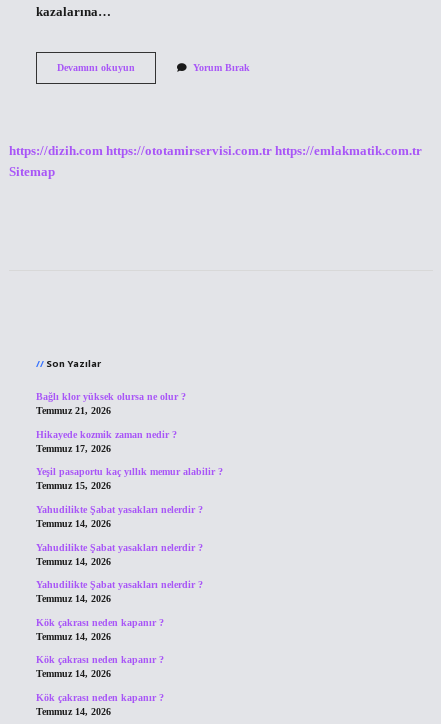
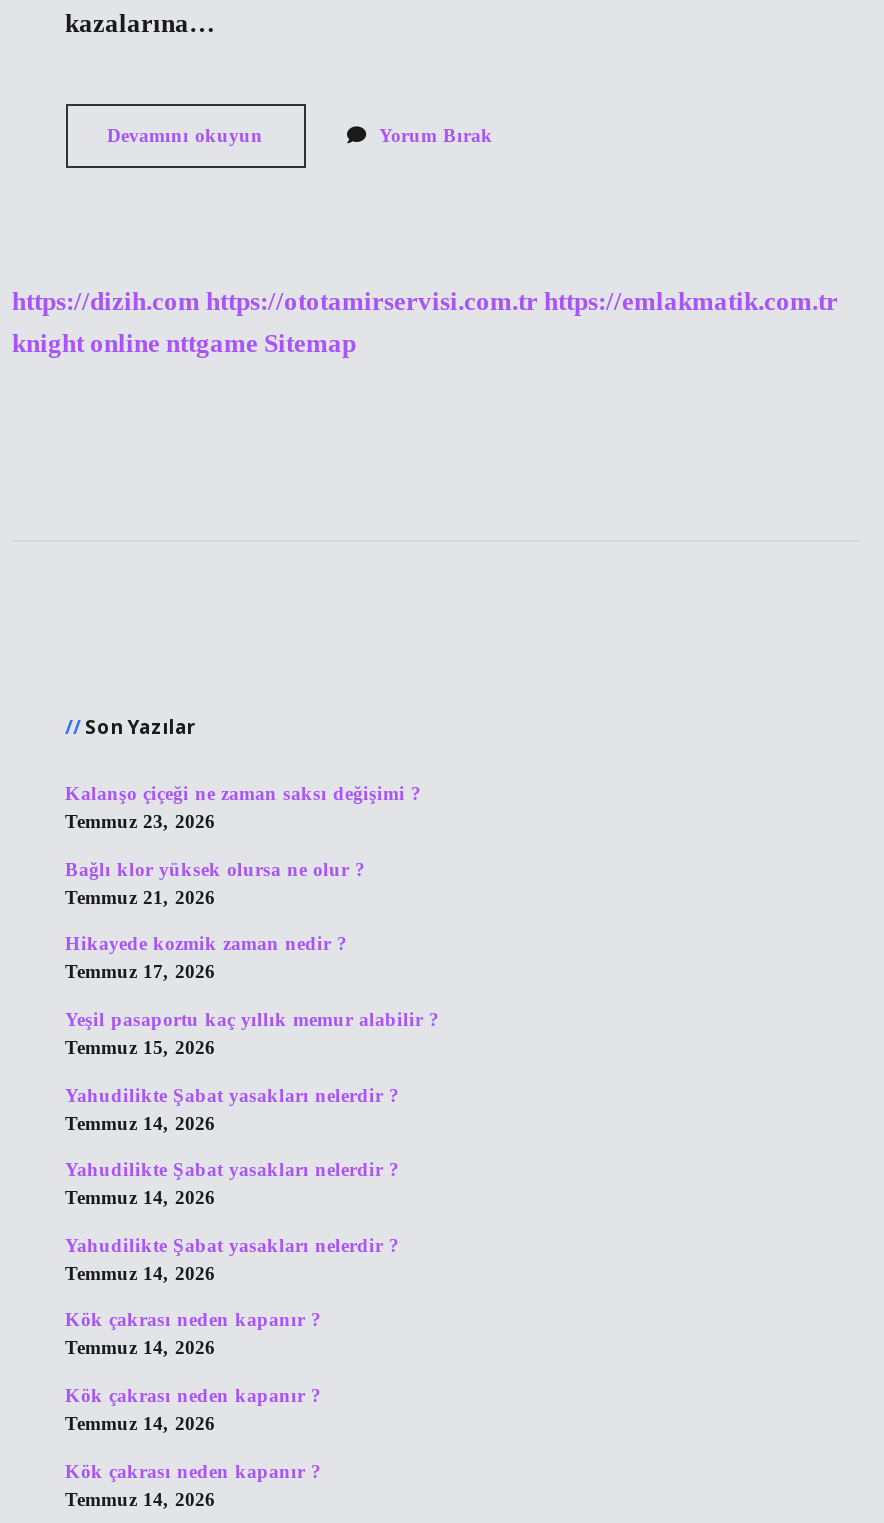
[9,165,55,179] Sitemap -> [12,331,356,359] knight online nttgame Sitemap
none -> [65,783,421,833] Kalanşo çiçeği ne zaman saksı değişimi ? | Temmuz 23, 2026

